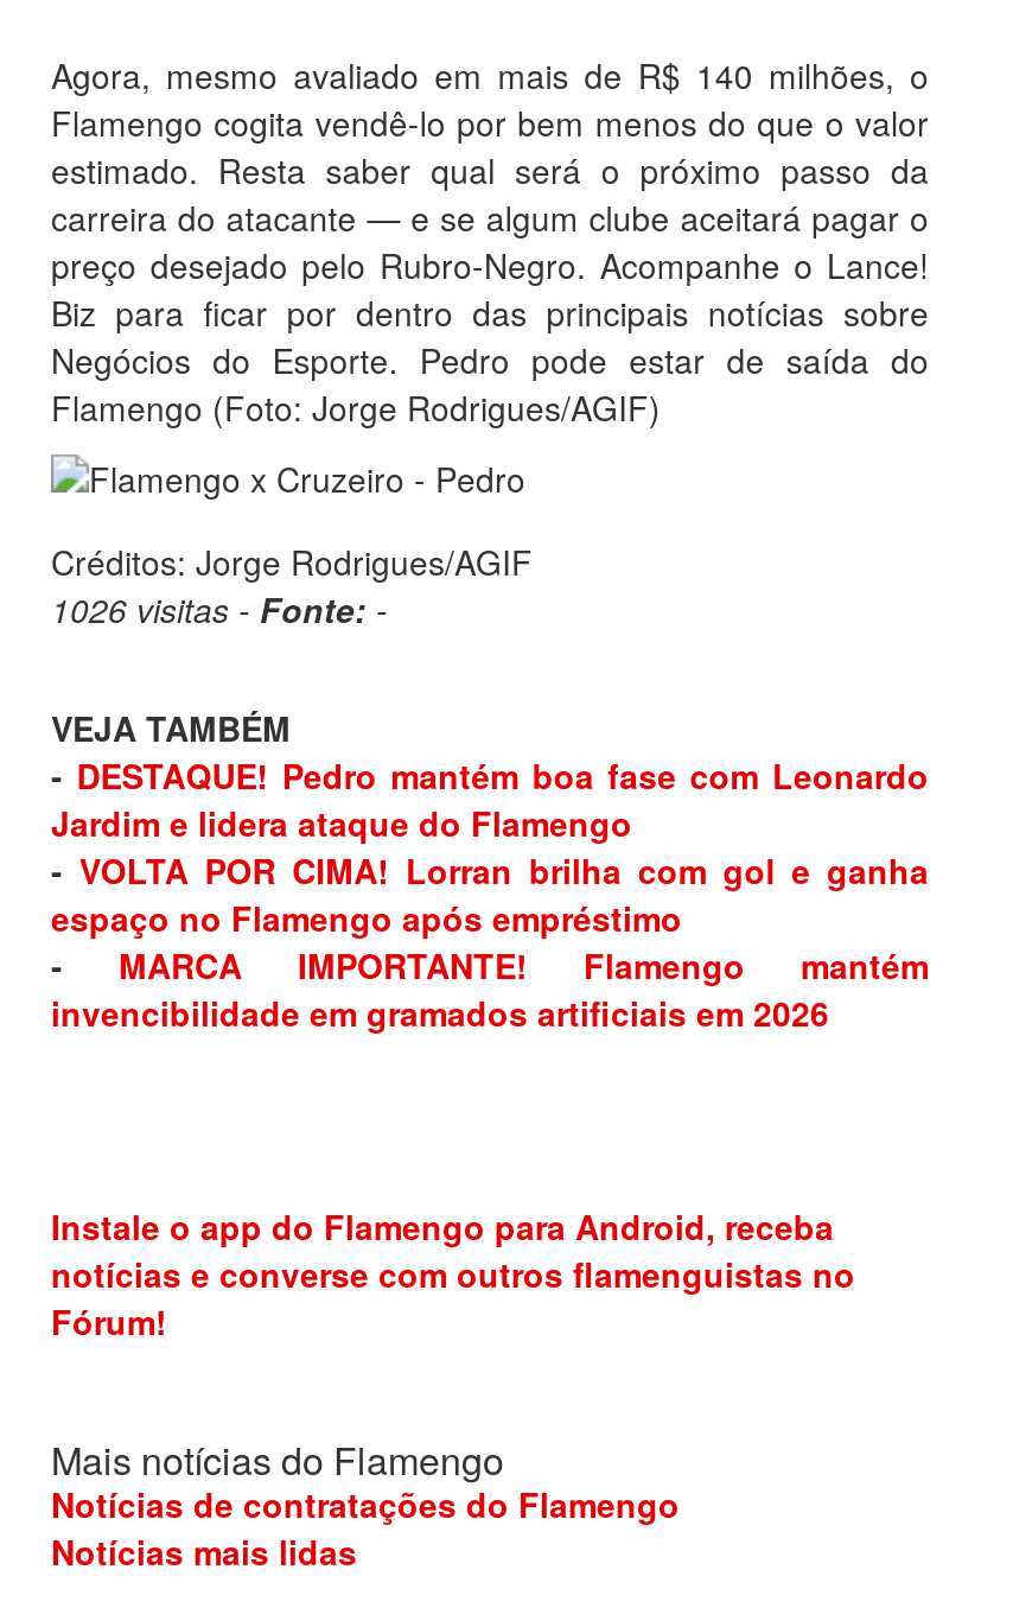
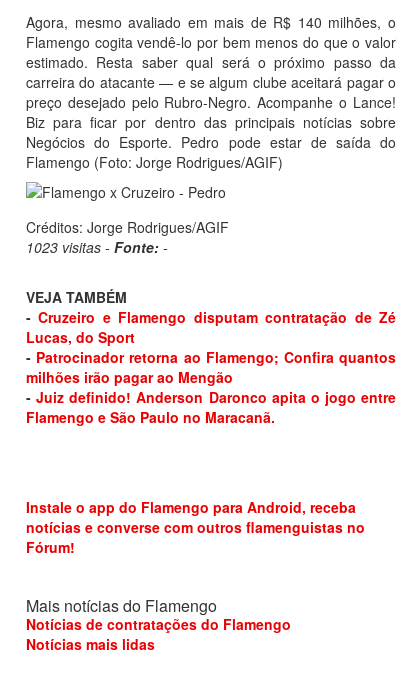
[51,585,388,633] 1026 visitas - Fonte: - -> [26,237,168,257] 1023 visitas - Fonte: -
[51,751,929,1036] - DESTAQUE! Pedro mantém boa fase com Leonardo | Jardim e lidera ataque do Flamengo | - VOLTA POR CIMA! Lorran brilha com gol e ganha | espaço no Flamengo após empréstimo | - MARCA IMPORTANTE! Flamengo mantém | invencibilidade em gramados artificiais em 2026 -> [26,307,396,427] - Cruzeiro e Flamengo disputam contratação de Zé | Lucas, do Sport | - Patrocinador retorna ao Flamengo; Confira quantos | milhões irão pagar ao Mengão | - Juiz definido! Anderson Daronco apita o jogo entre | Flamengo e São Paulo no Maracanã.

